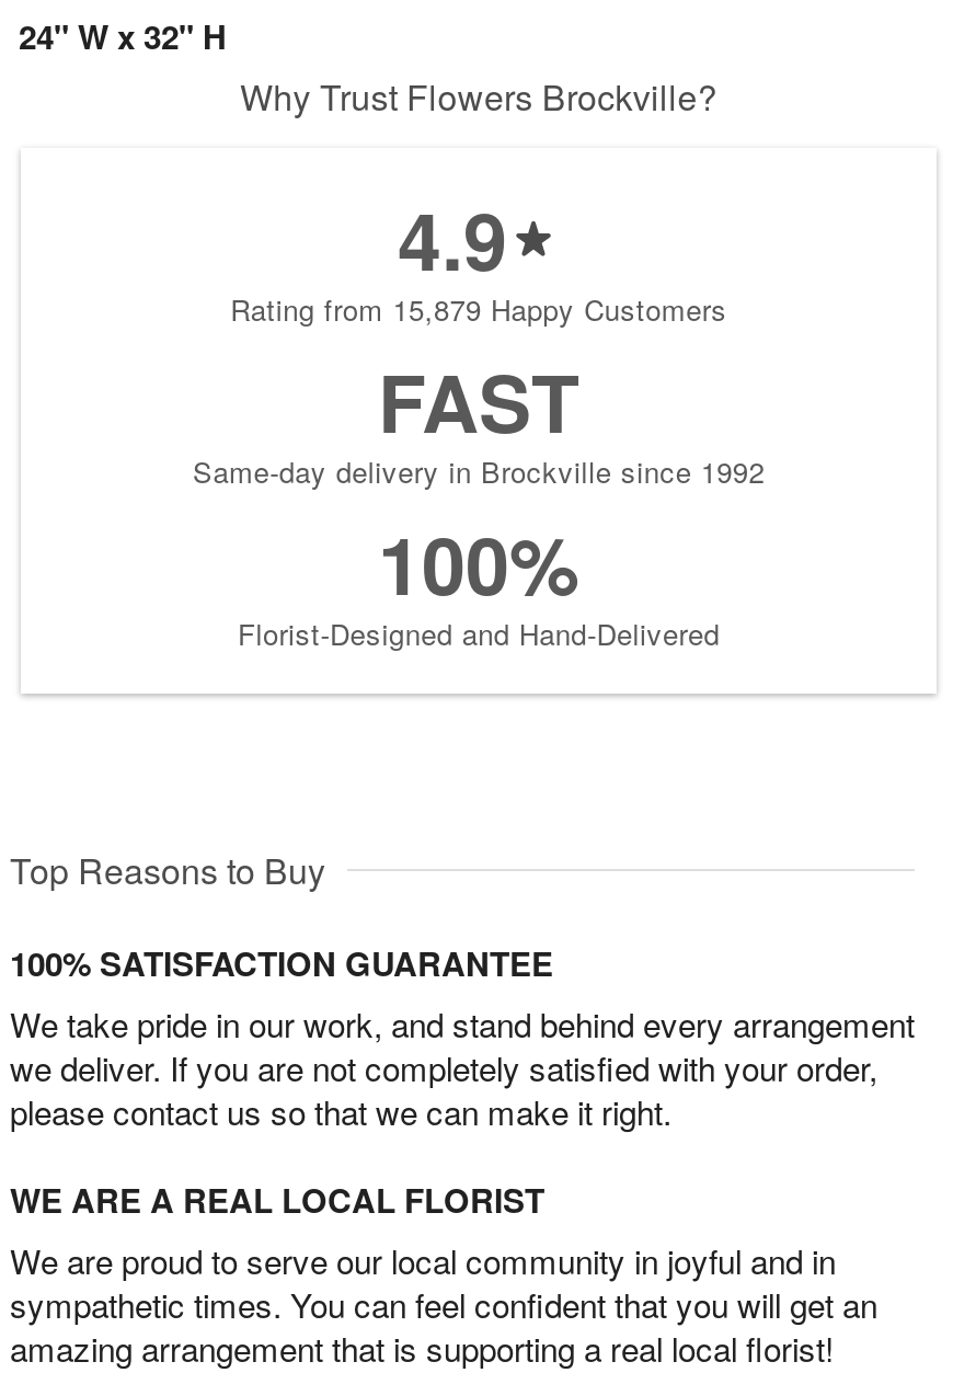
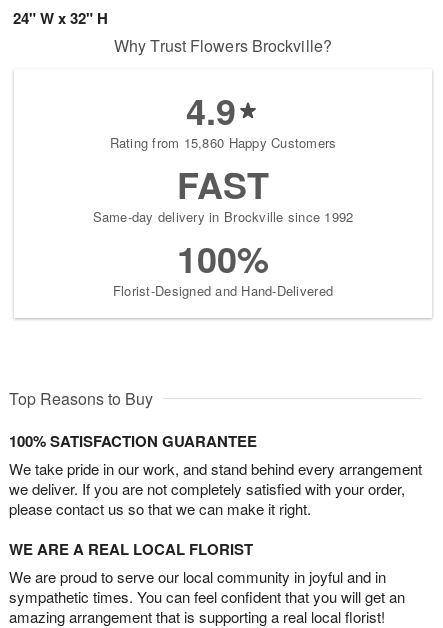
[230,287,727,329] Rating from 15,879 Happy Customers -> [110,132,336,151] Rating from 15,860 Happy Customers

